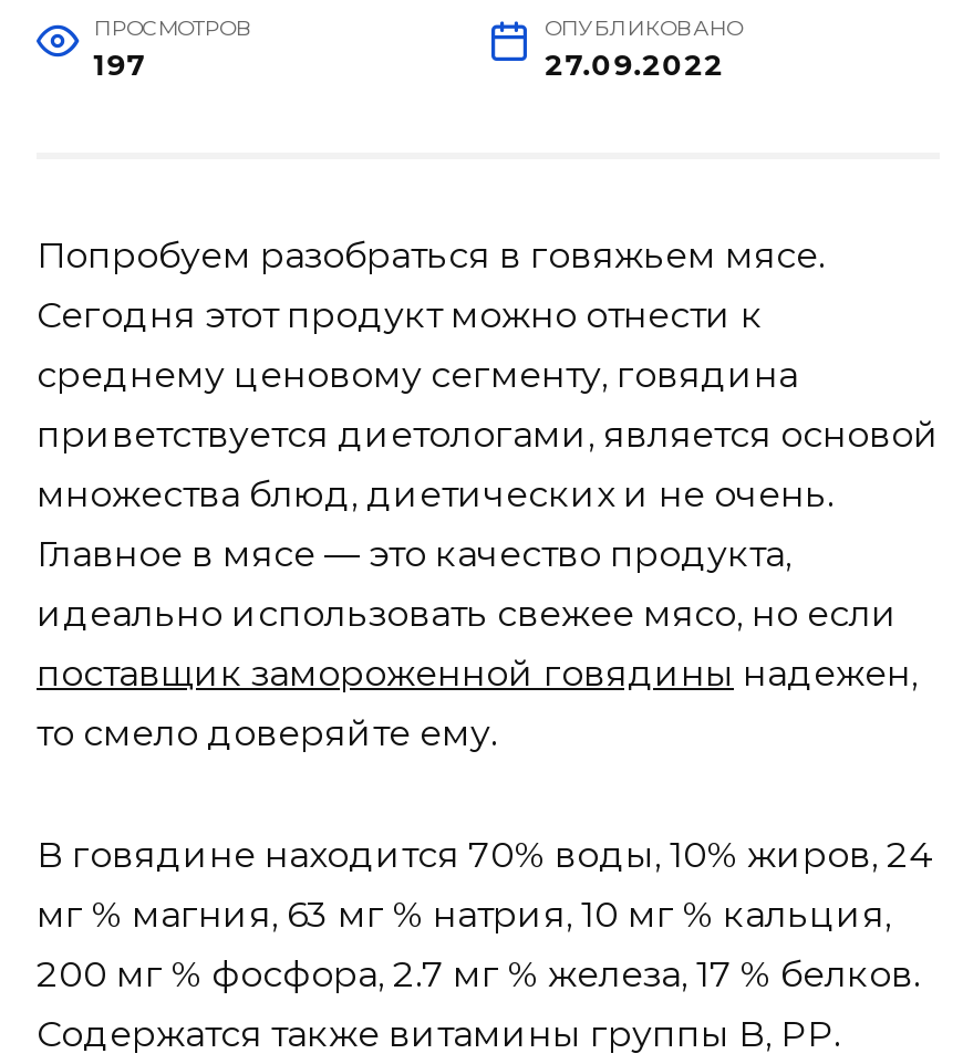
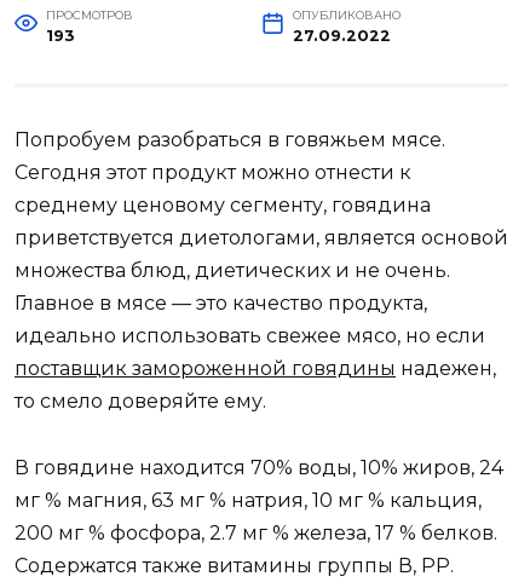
[93,50,146,83] 197 -> [45,27,75,45] 193

